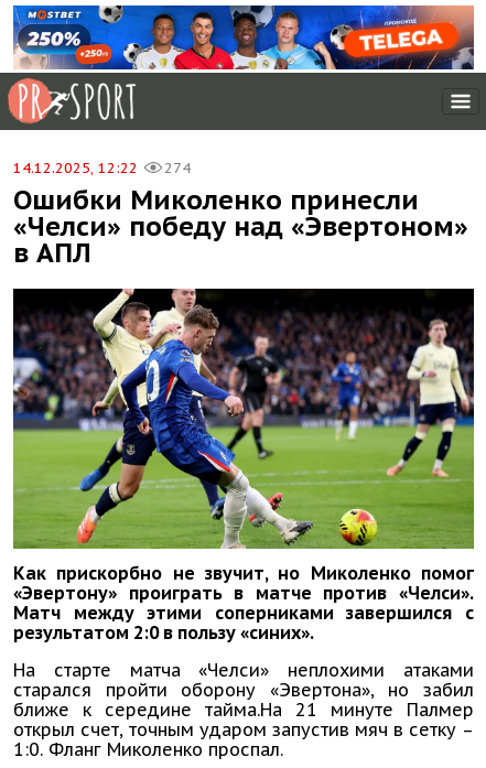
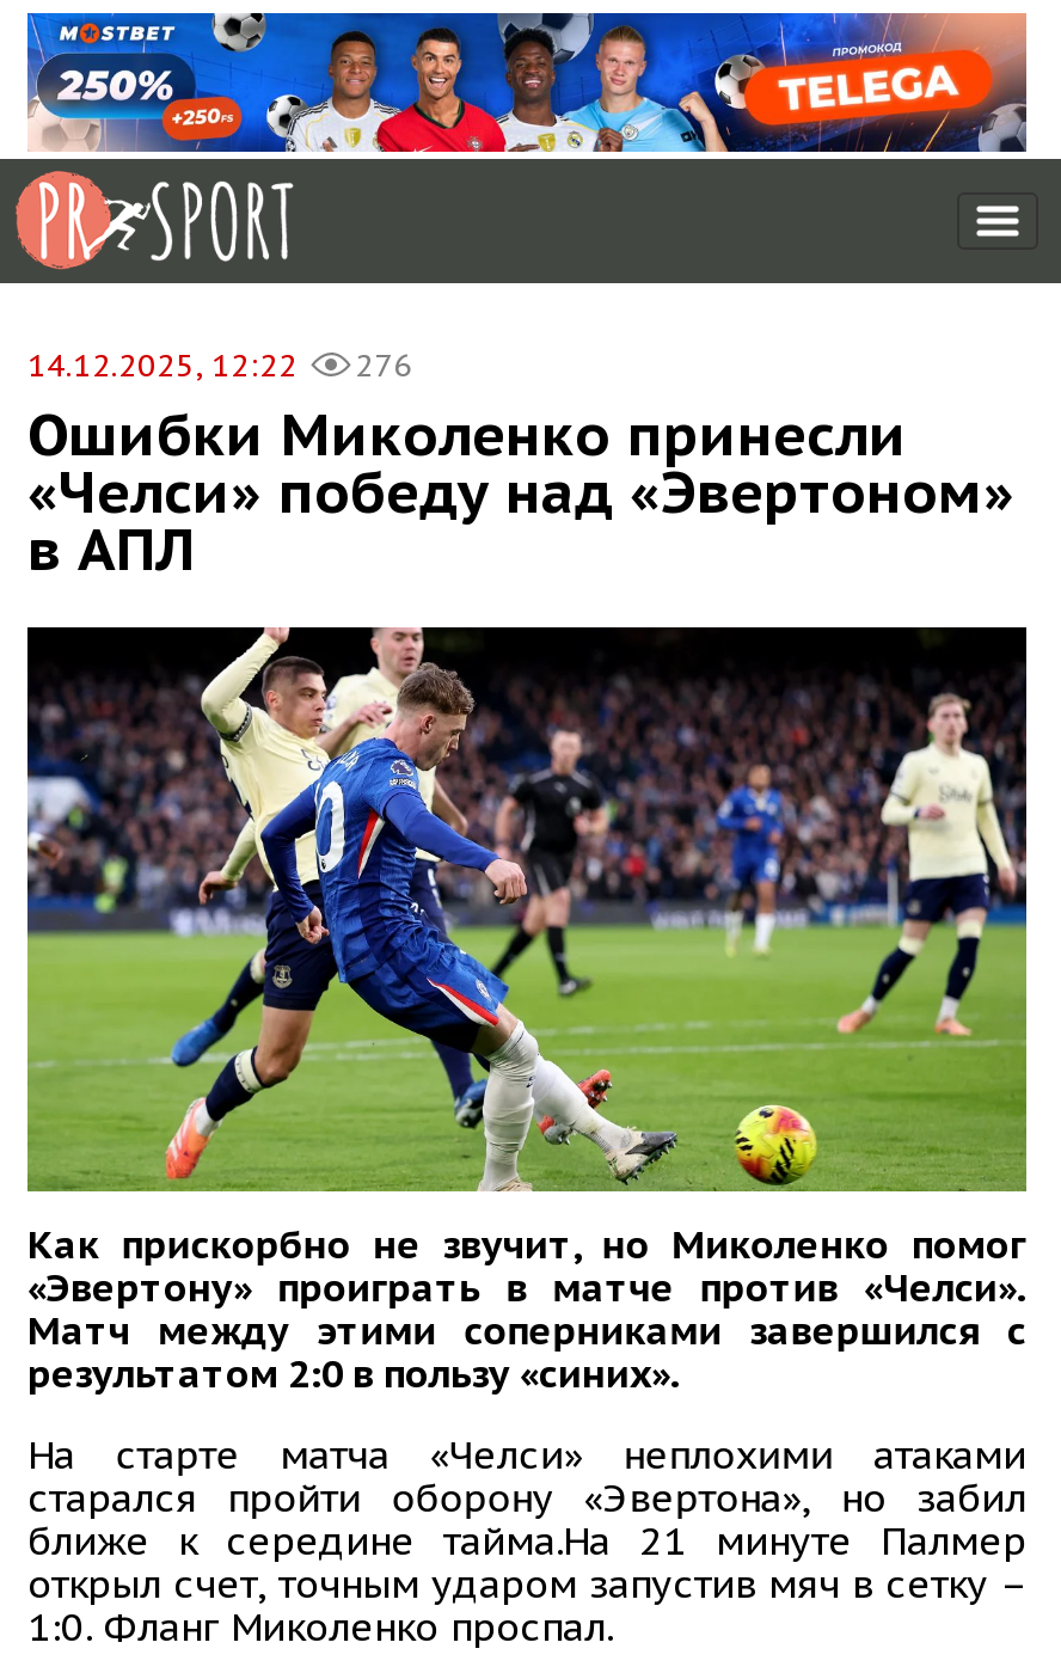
[13,159,191,178] 14.12.2025, 12:22 274 -> [27,346,412,386] 14.12.2025, 12:22 276

